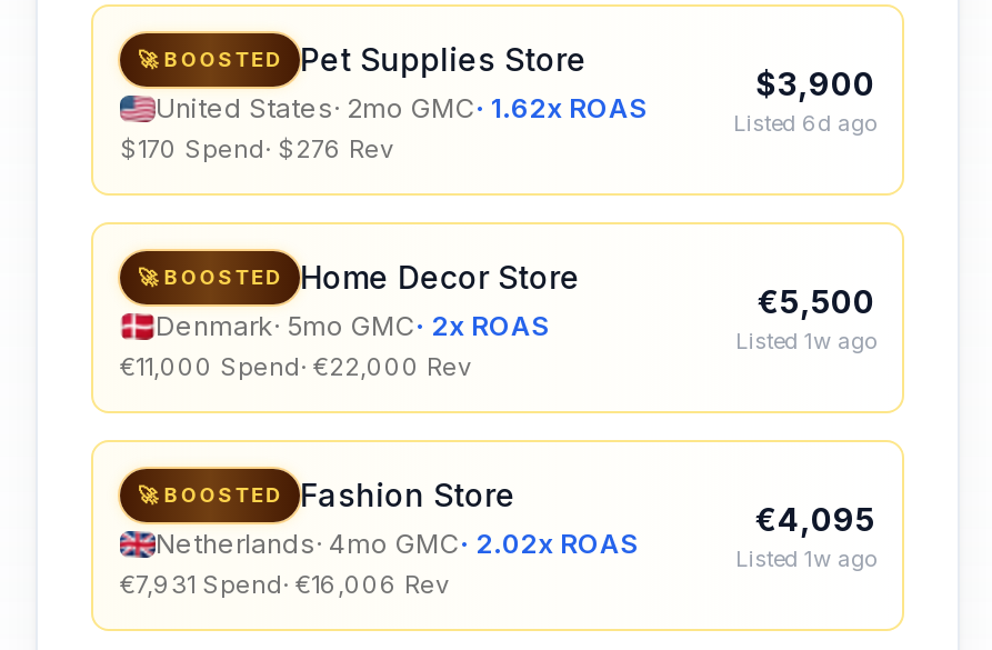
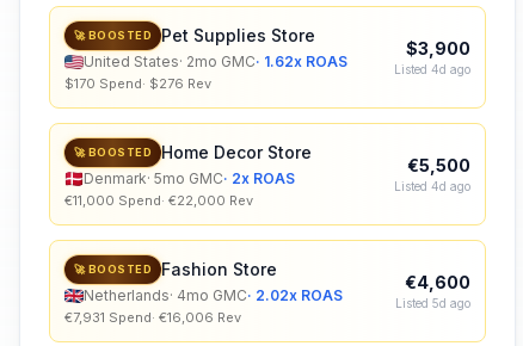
[733,108,875,134] Listed 6d ago -> [394,61,470,76] Listed 4d ago
[735,326,875,352] Listed 1w ago -> [394,178,470,193] Listed 4d ago
[755,499,875,537] €4,095 -> [405,271,470,292] €4,600
[735,543,875,570] Listed 1w ago -> [395,295,470,310] Listed 5d ago

